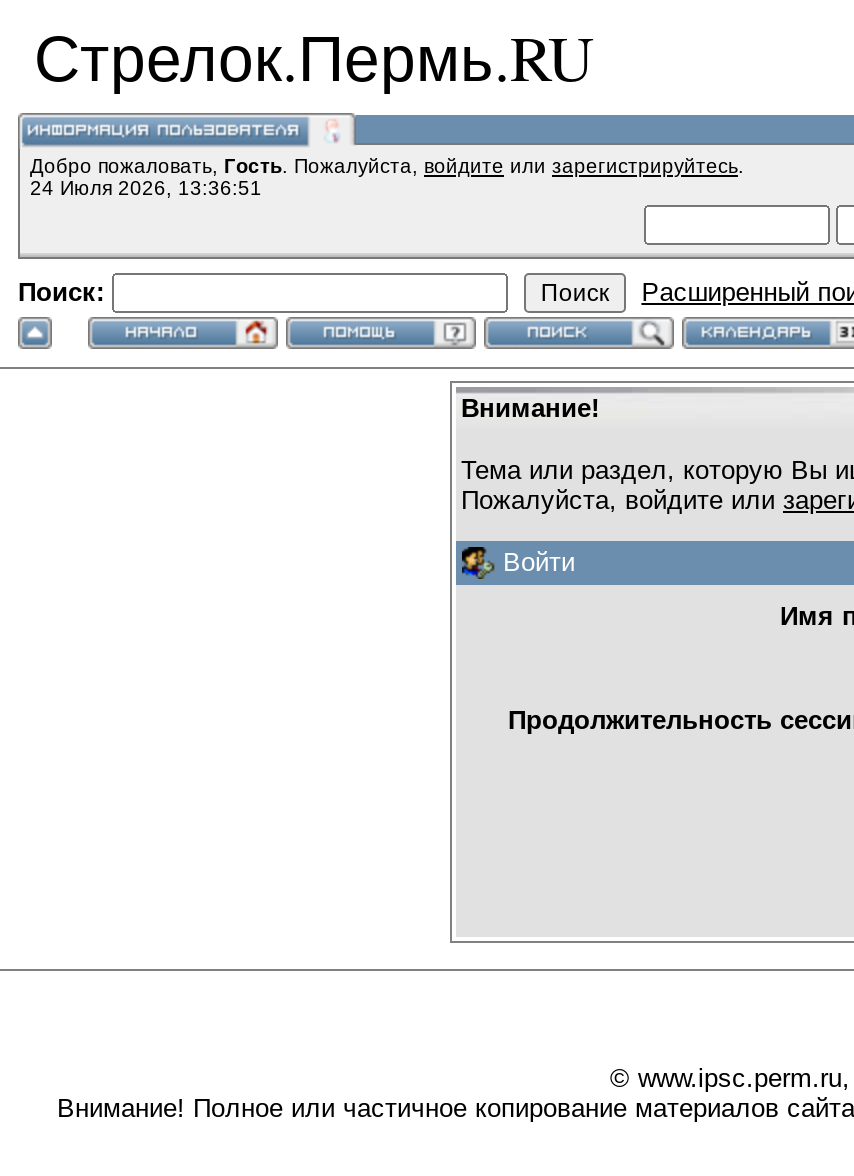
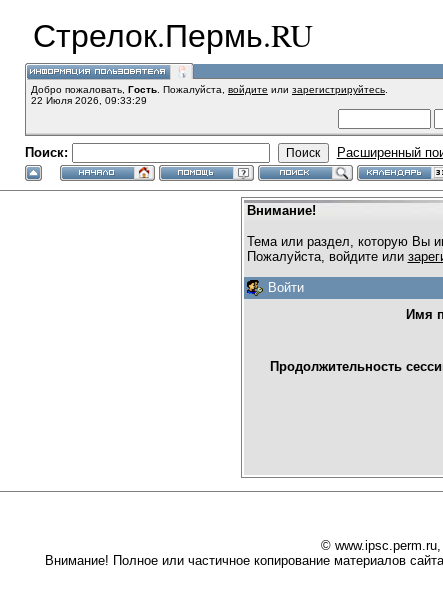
[30,177,262,199] 24 Июля 2026, 13:36:51 -> [31,95,147,106] 22 Июля 2026, 09:33:29

